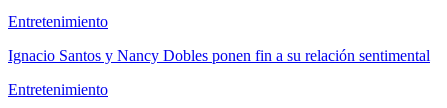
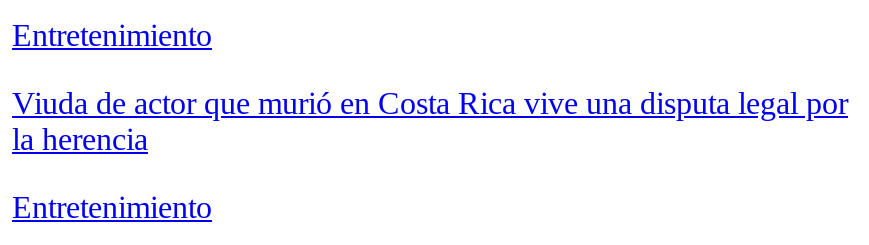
[8,47,430,64] Ignacio Santos y Nancy Dobles ponen fin a su relación sentimental -> [12,86,848,156] Viuda de actor que murió en Costa Rica vive una disputa legal por | la herencia

